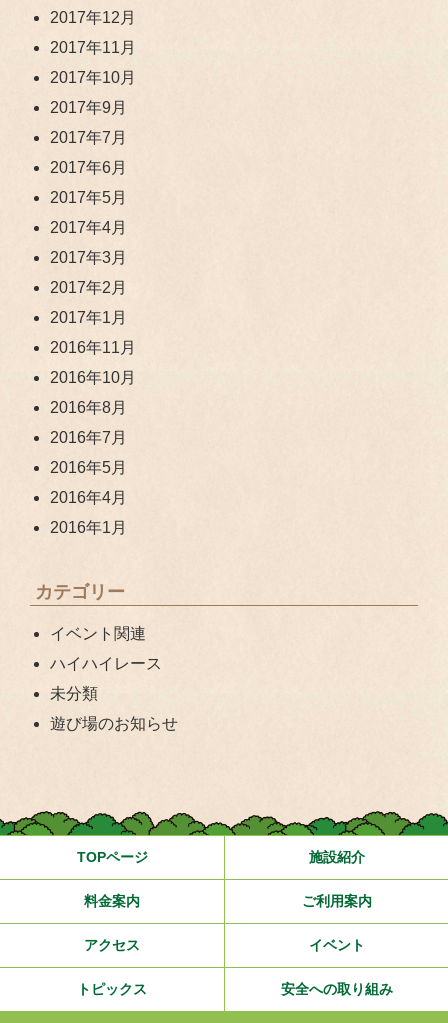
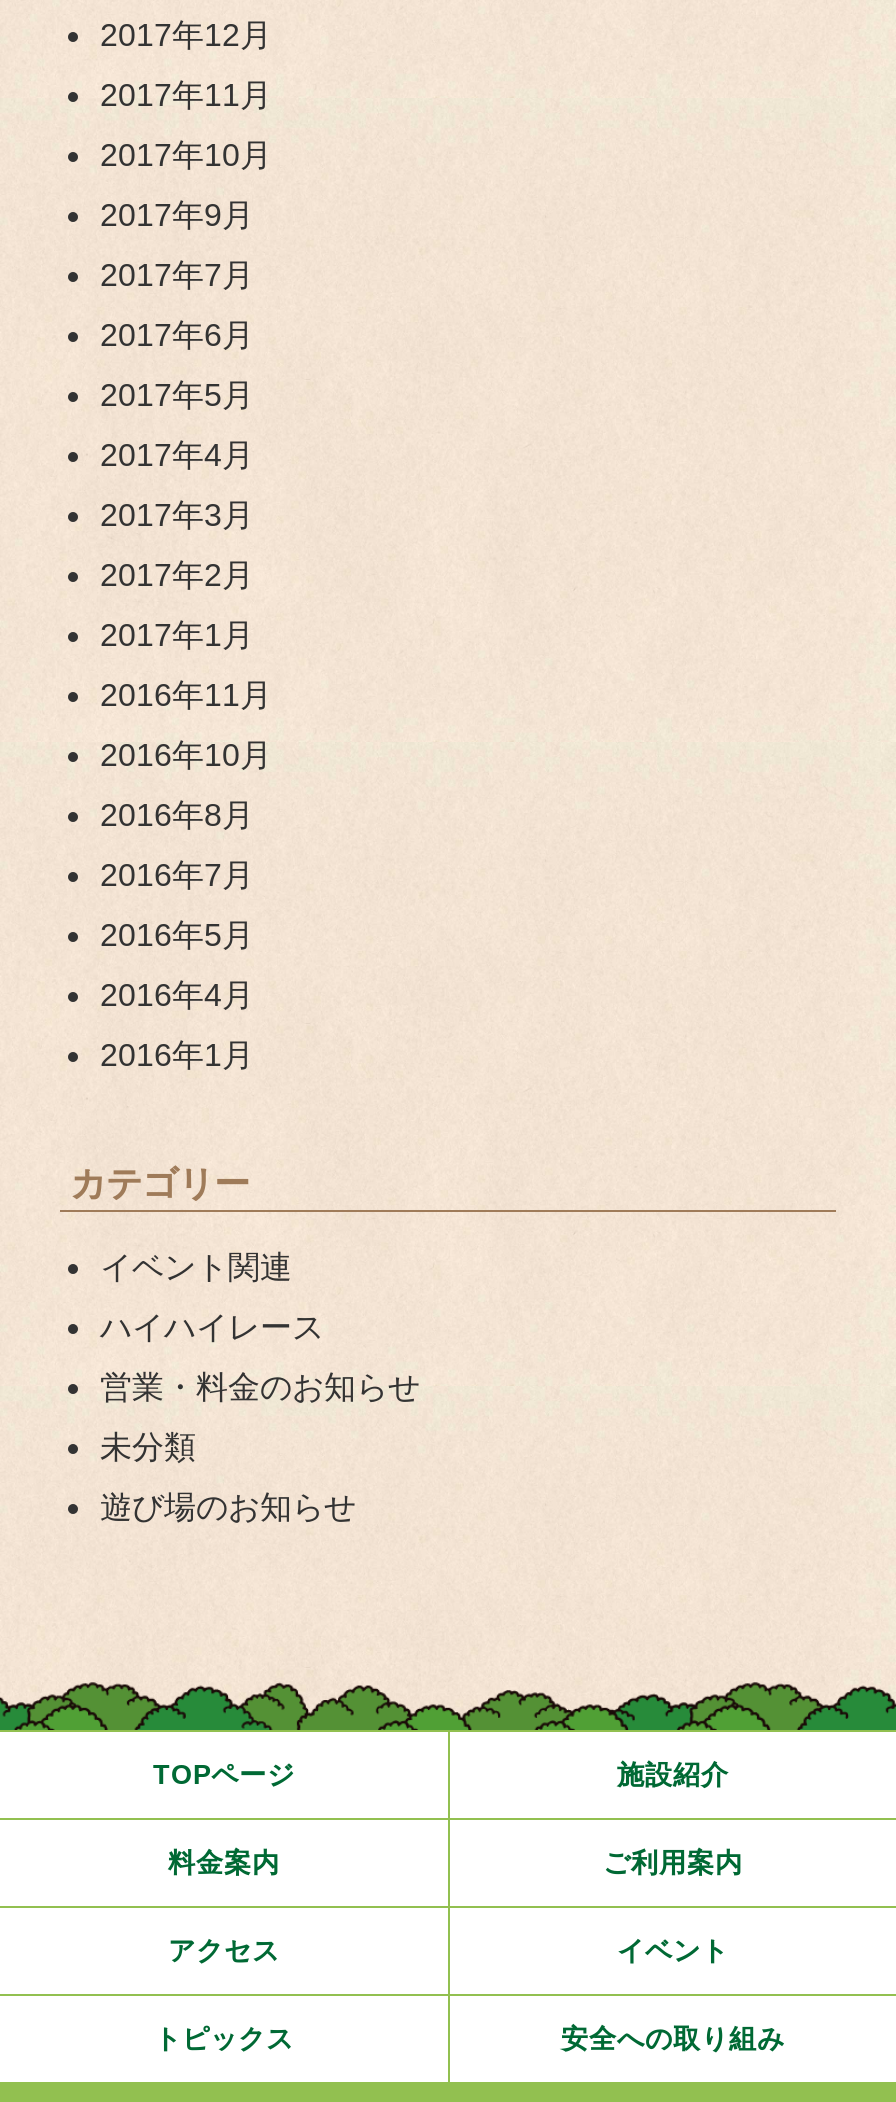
none -> [100,1371,420,1405] 営業・料金のお知らせ

